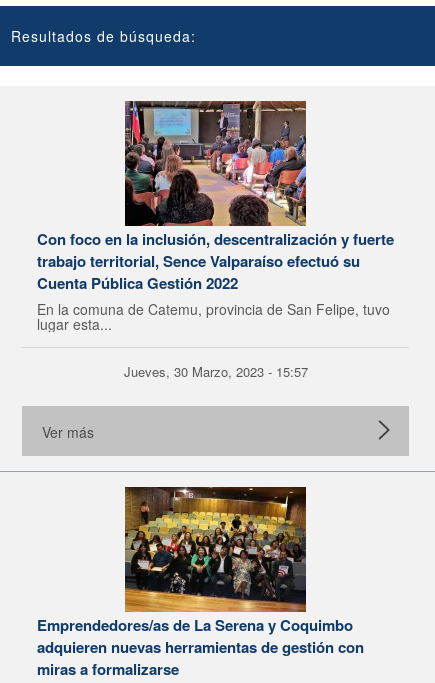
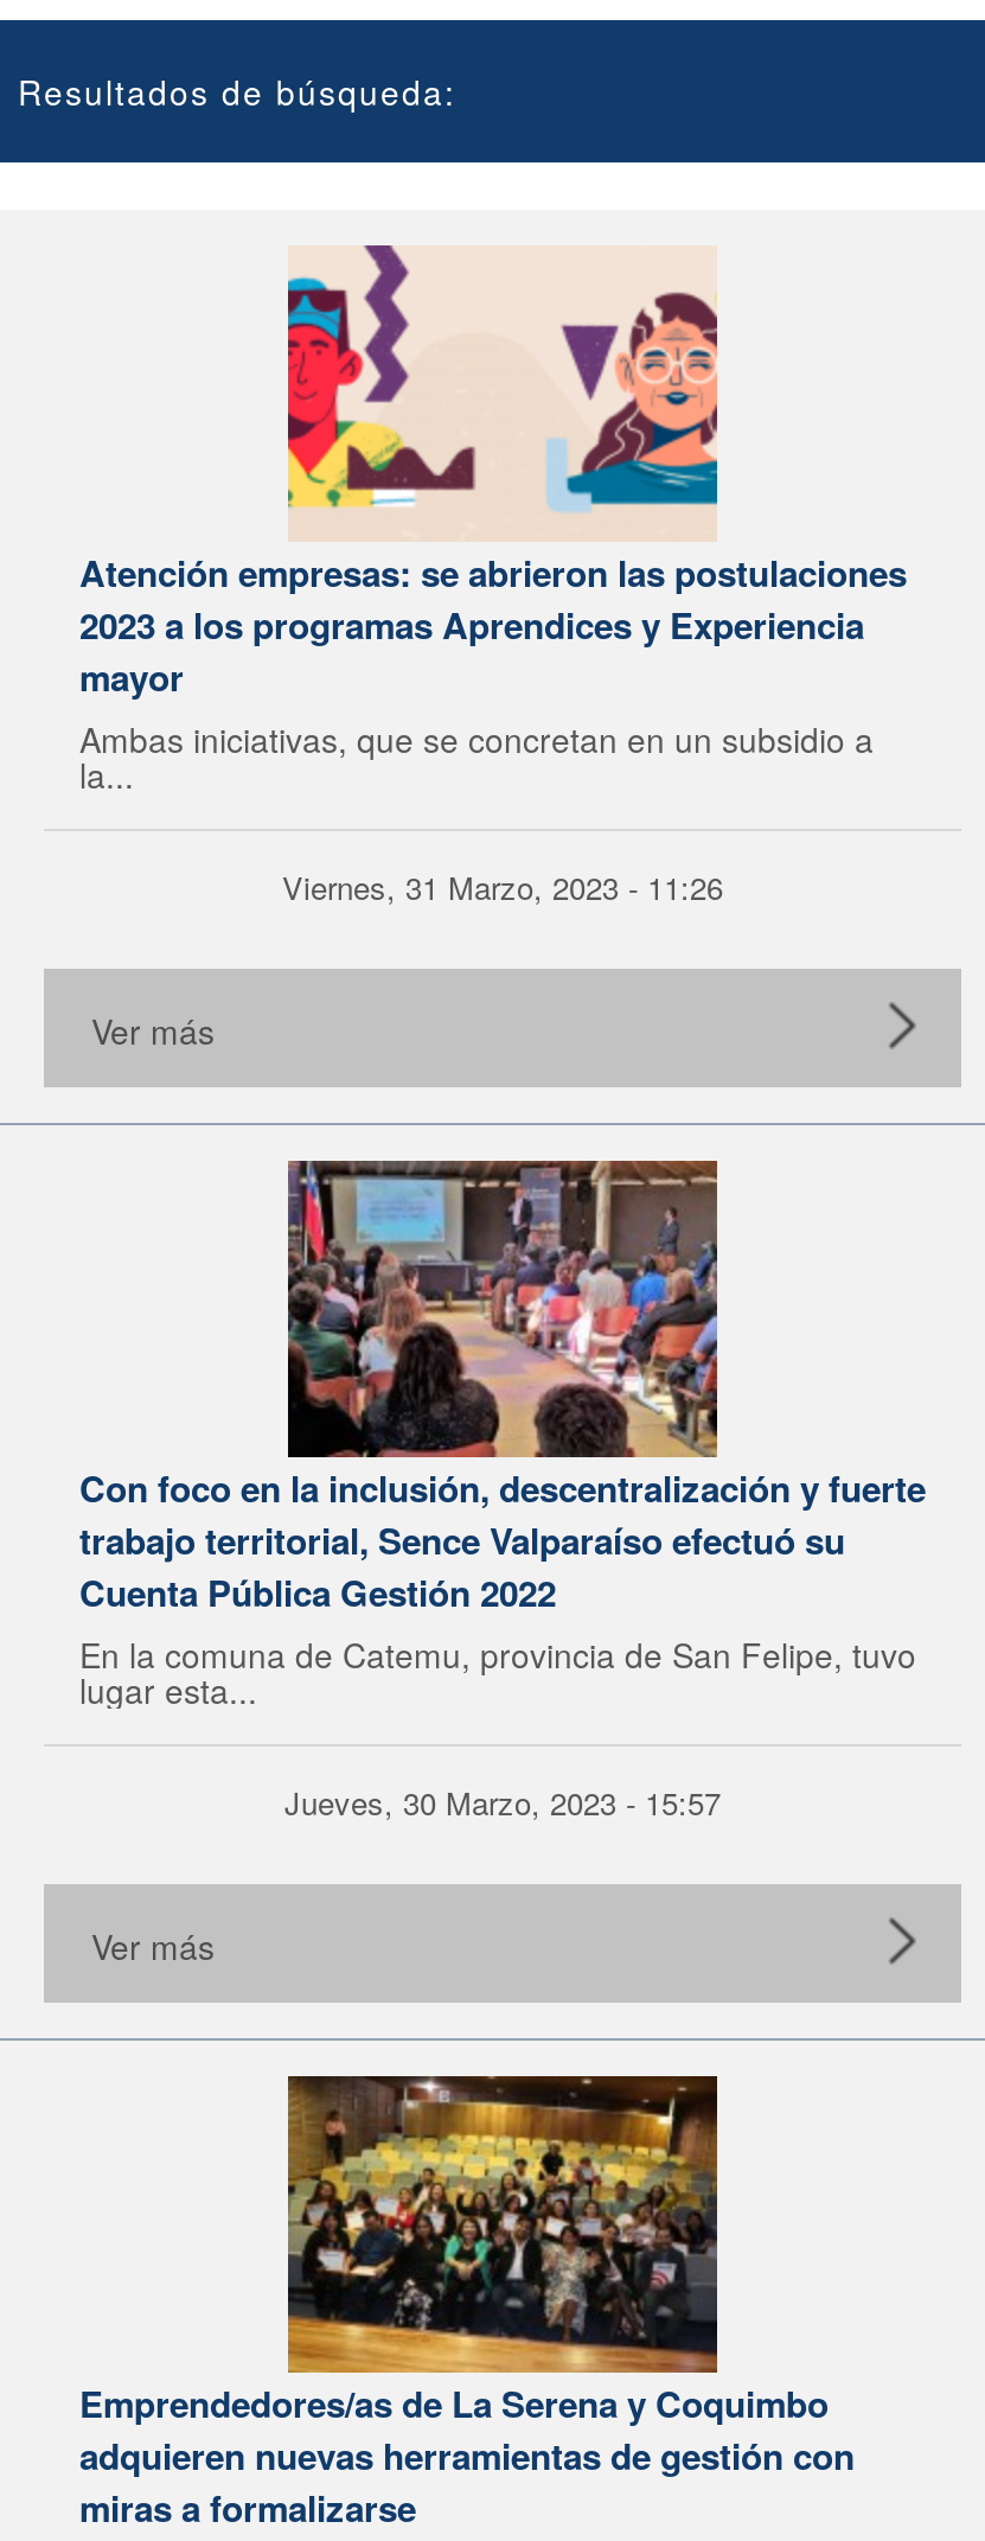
none -> [79,245,907,1054] [image] | Atención empresas: se abrieron las postulaciones | 2023 a los programas Aprendices y Experiencia | mayor | Ambas iniciativas, que se concretan en un subsidio a | la... | Viernes, 31 Marzo, 2023 - 11:26 | Ver más

